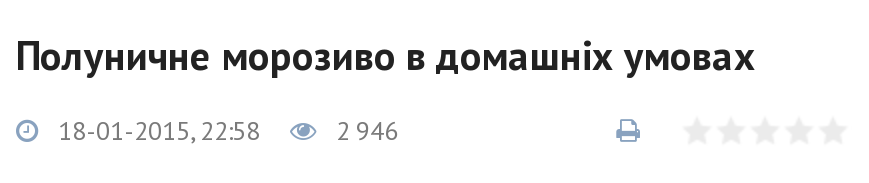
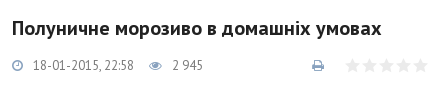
[336,114,398,148] 2 946 -> [172,57,203,74] 2 945

